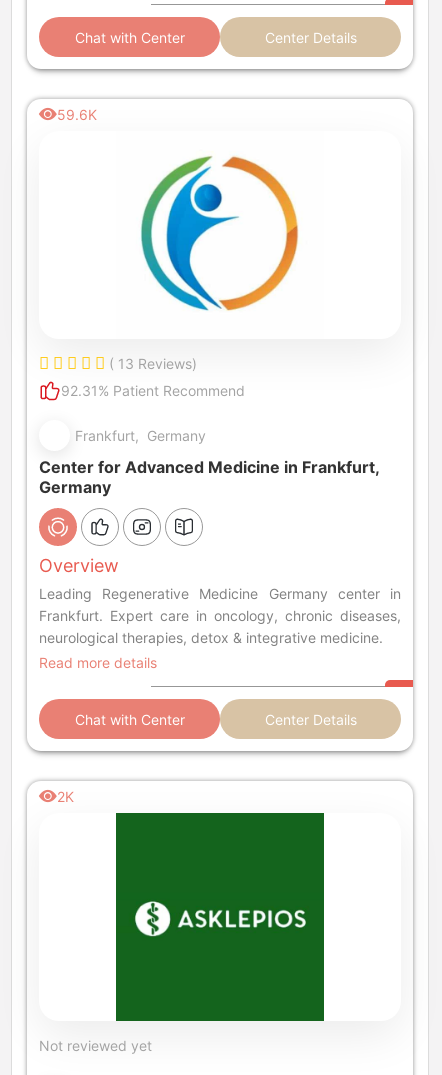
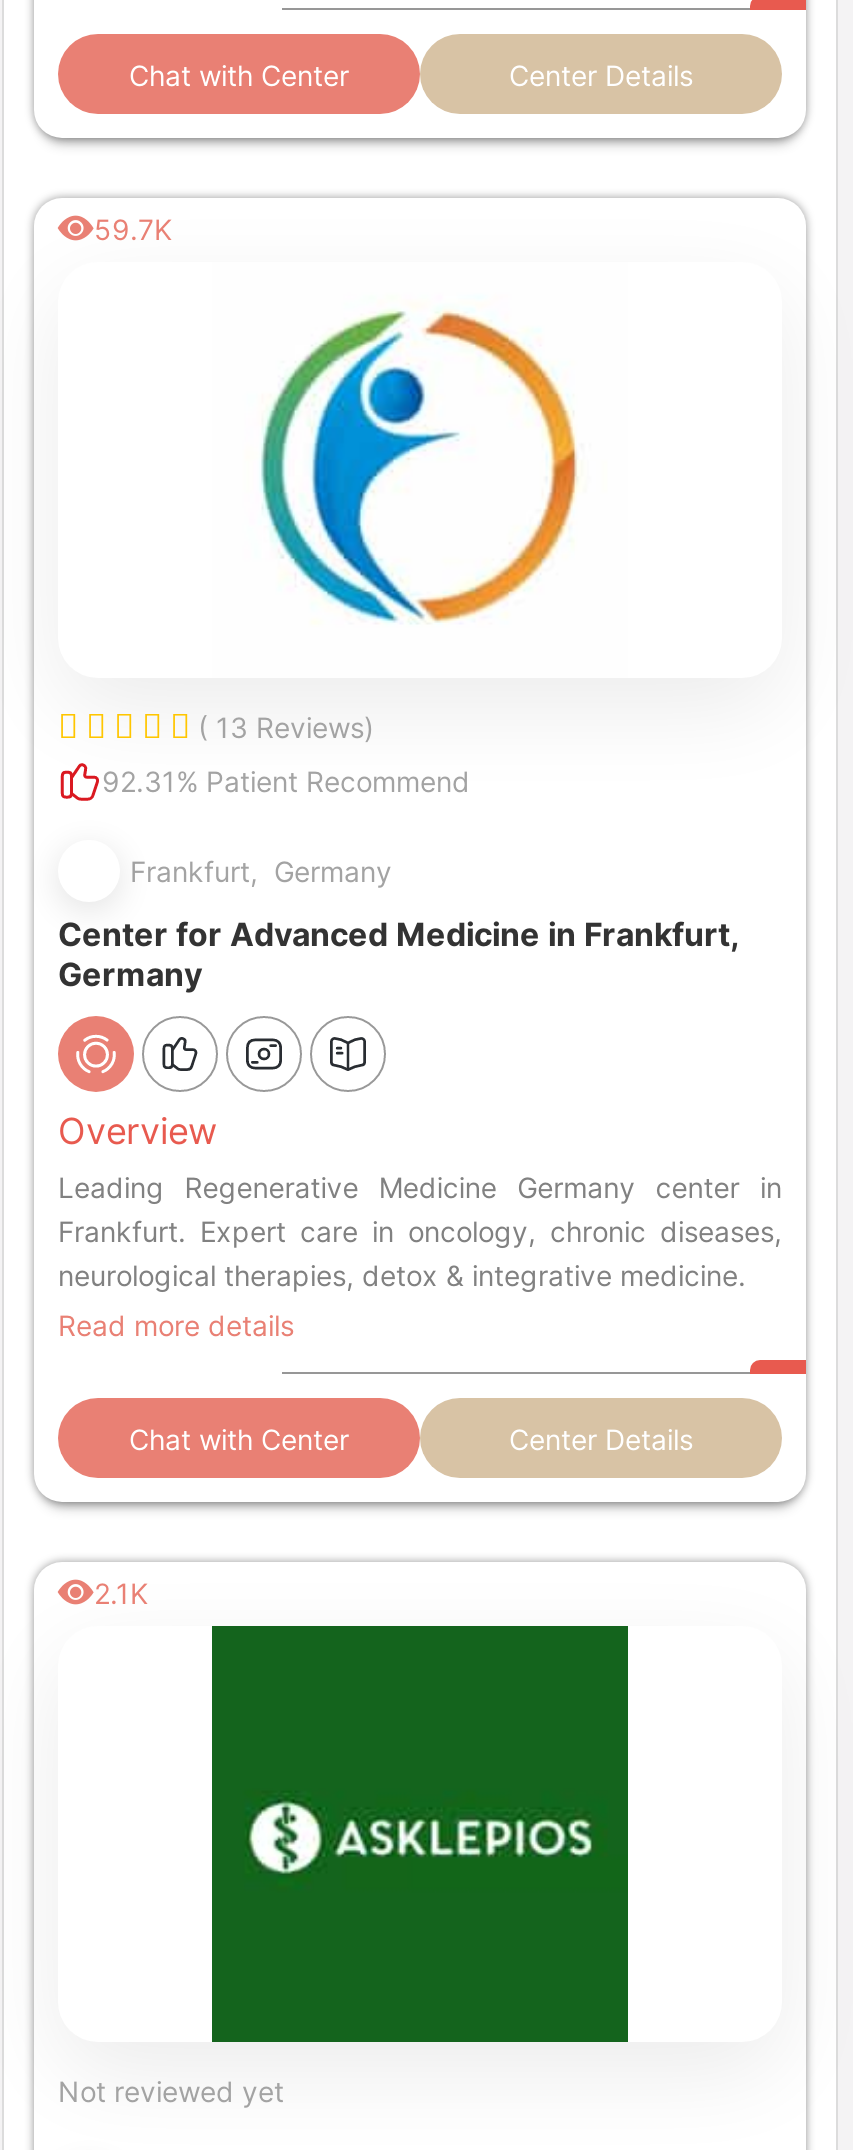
[57,106,97,123] 59.6K -> [94,212,172,246] 59.7K
[57,788,74,805] 2K -> [94,1576,148,1610] 2.1K

